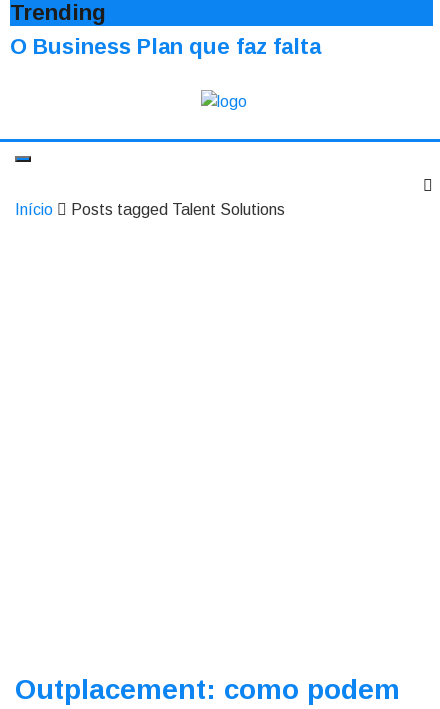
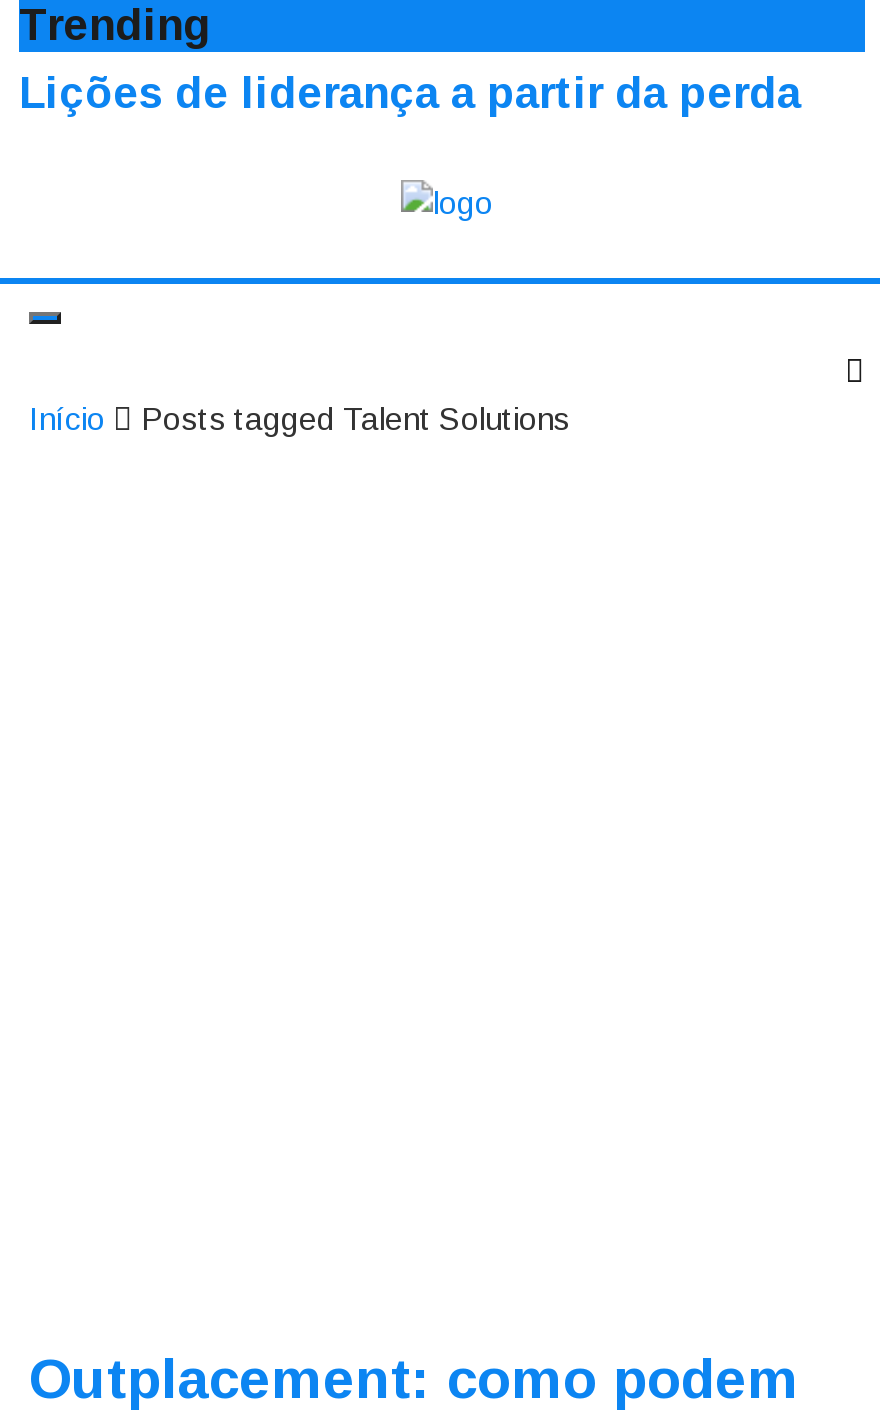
[10,34,321,59] O Business Plan que faz falta -> [19,68,801,118] Lições de liderança a partir da perda

